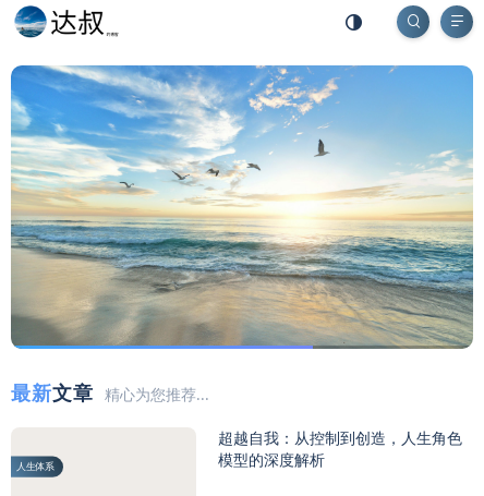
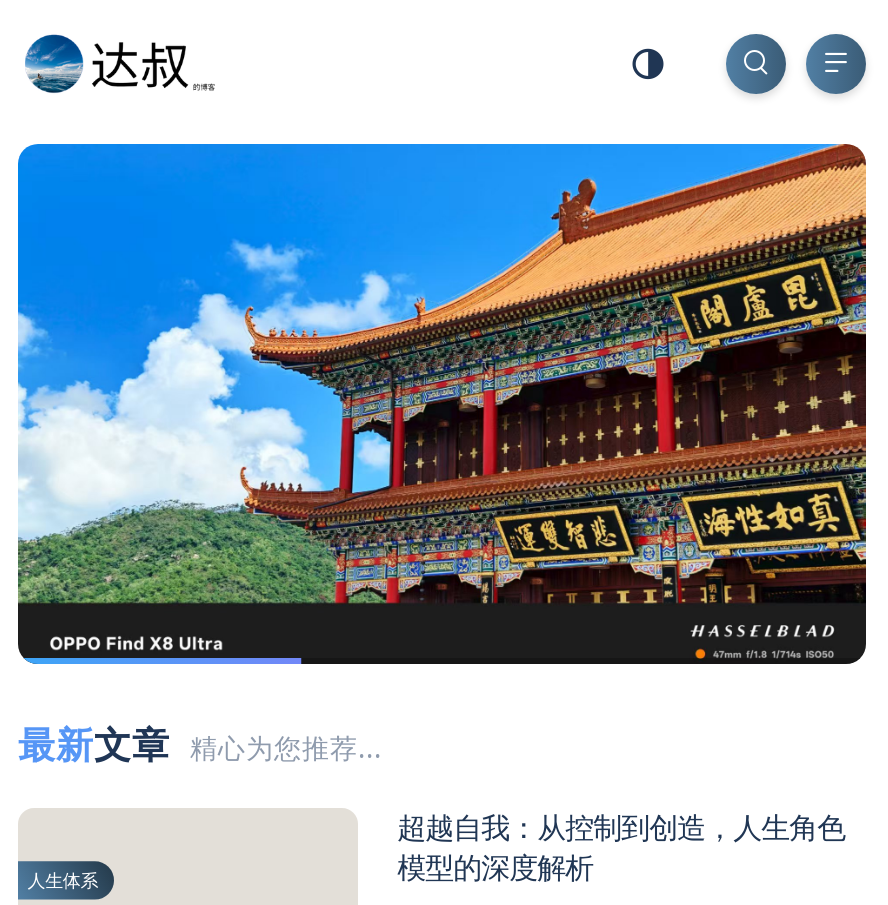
[10,64,474,350] [image] -> [16,142,868,666] [image]

